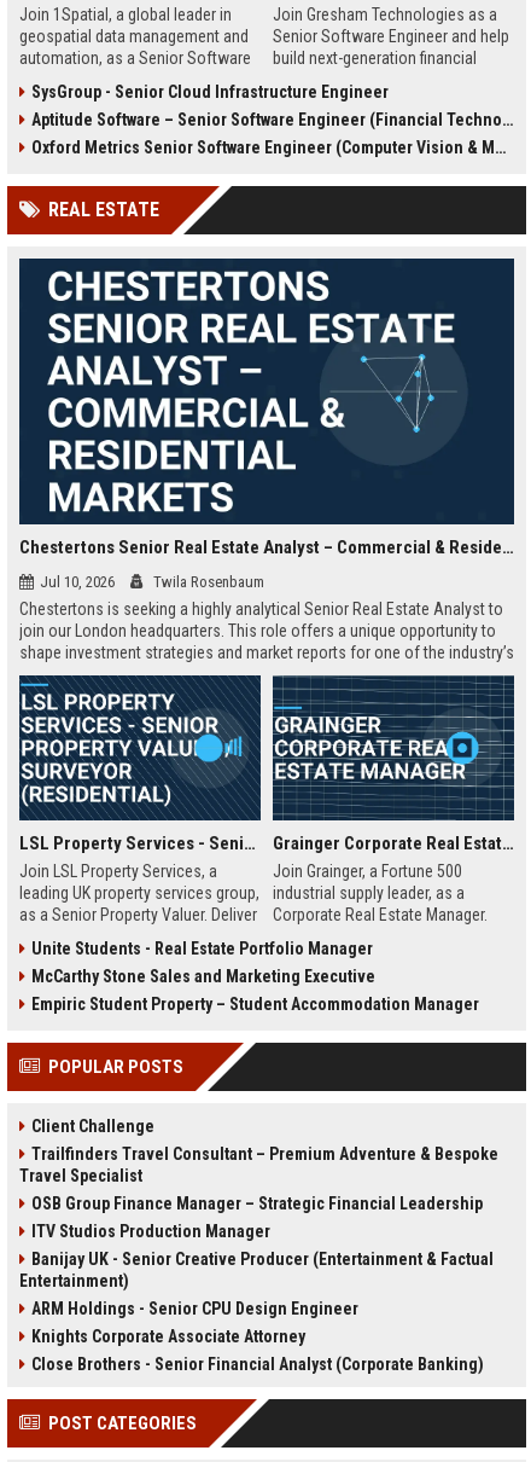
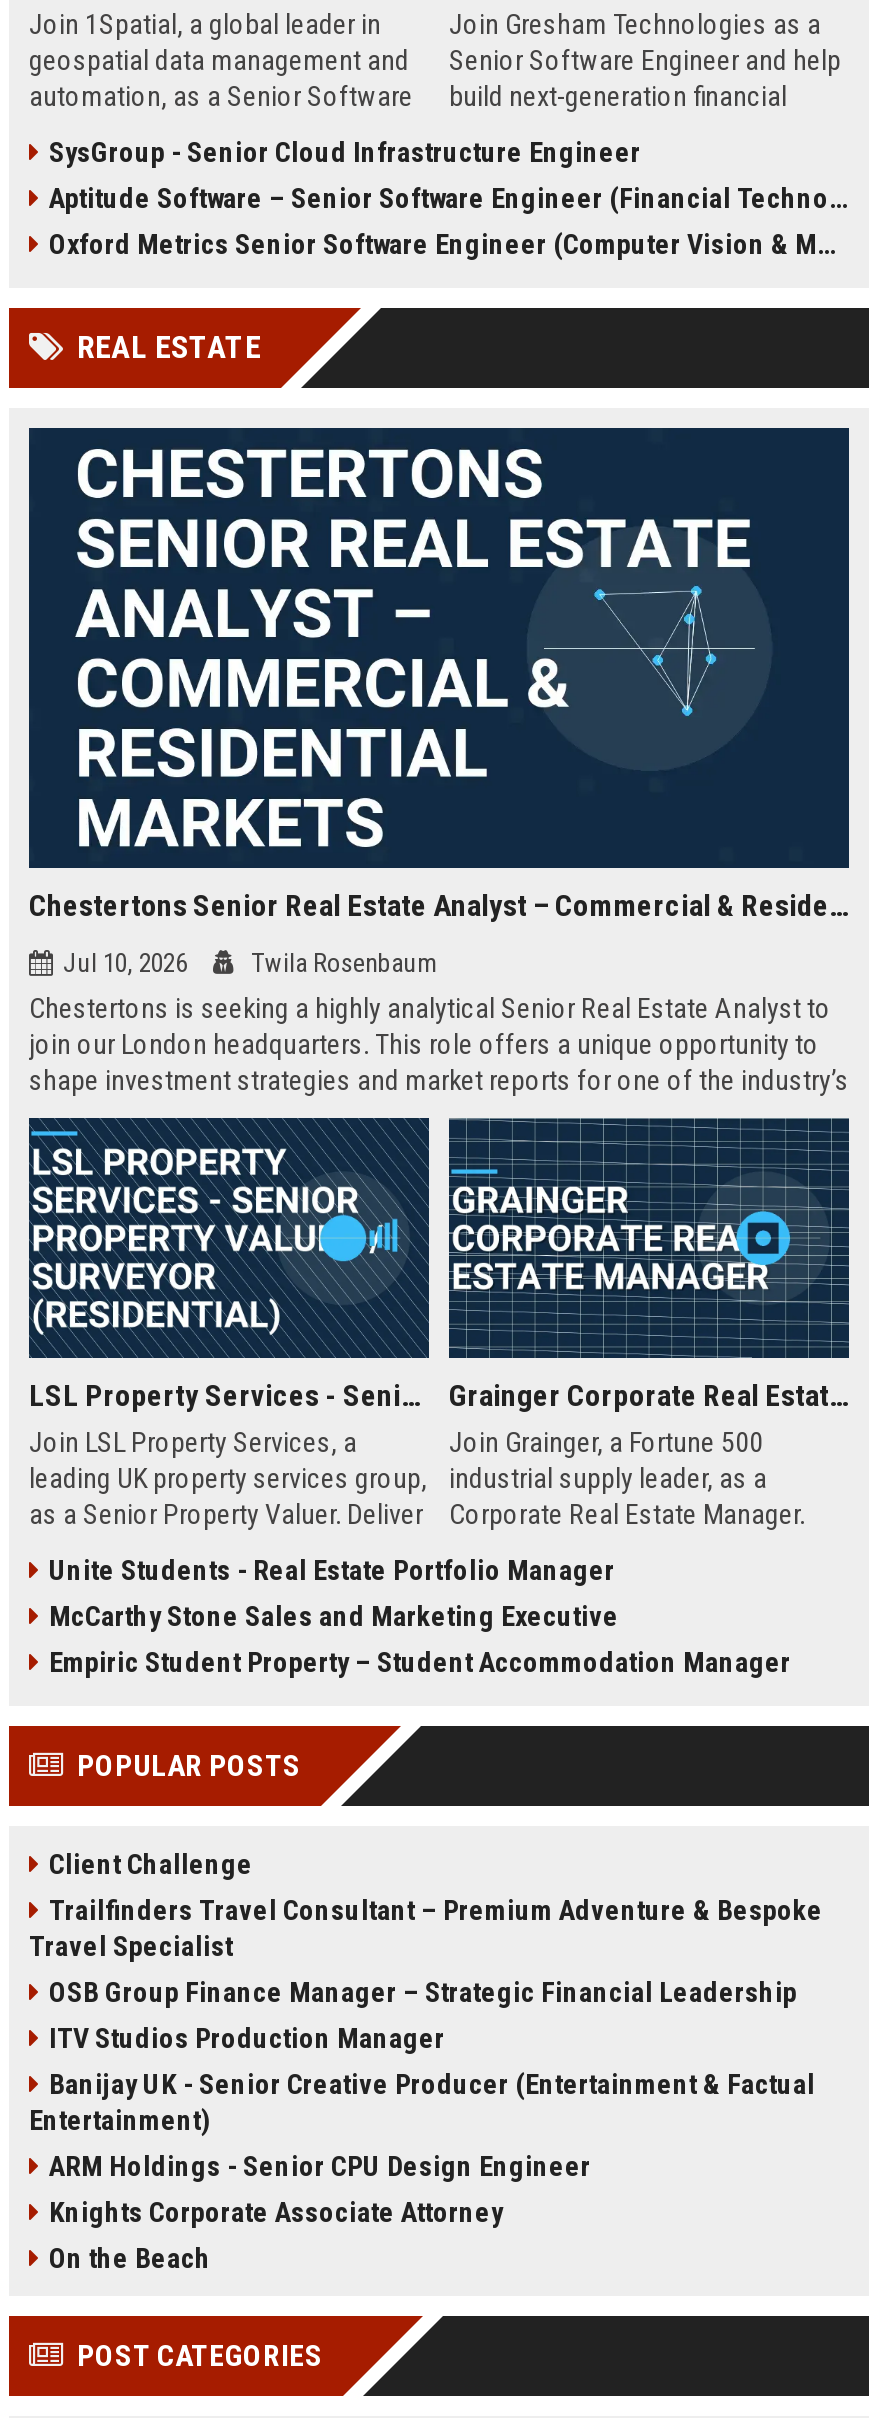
[31,1354,484,1374] Close Brothers - Senior Financial Analyst (Corporate Banking) -> [49,2242,211,2274] On the Beach

